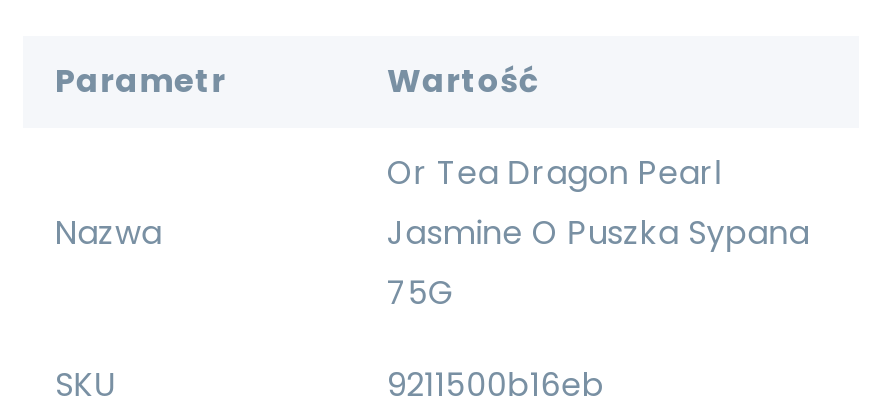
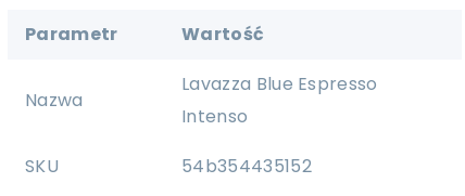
[387,149,810,315] Or Tea Dragon Pearl | Jasmine O Puszka Sypana | 75G -> [181,71,378,128] Lavazza Blue Espresso | Intenso
[387,361,605,407] 9211500b16eb -> [181,153,312,178] 54b354435152

